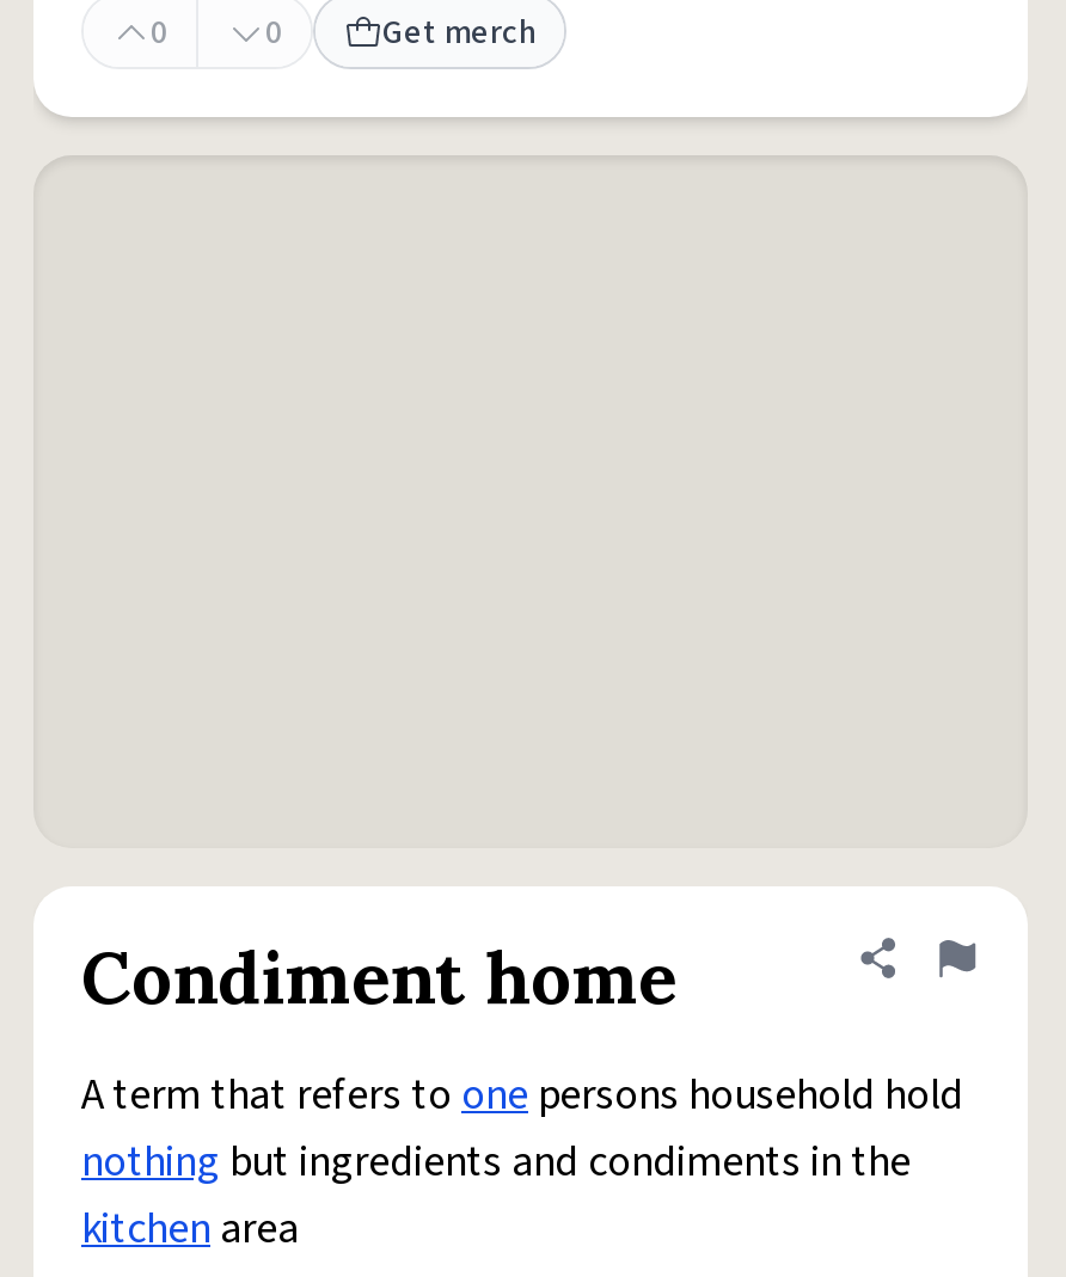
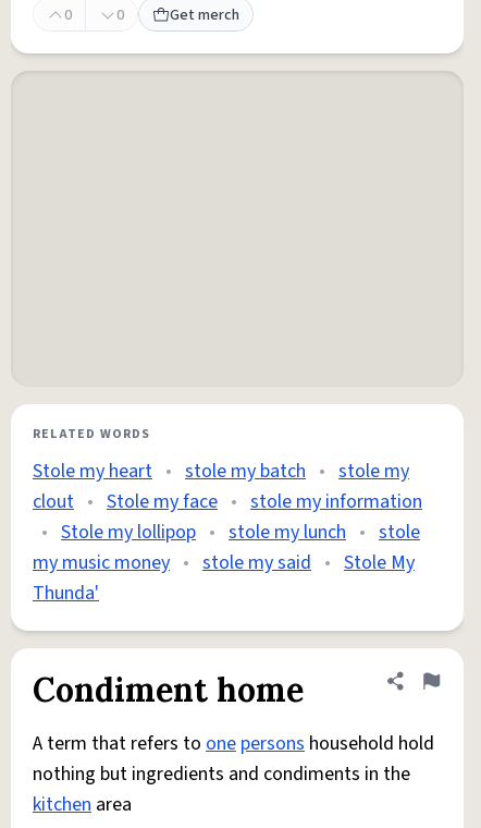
none -> [33,425,422,607] RELATED WORDS | Stole my heart • stole my batch • stole my | clout • Stole my face • stole my information | • Stole my lollipop • stole my lunch • stole | my music money • stole my said • Stole My | Thunda'

